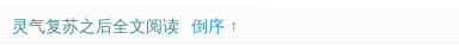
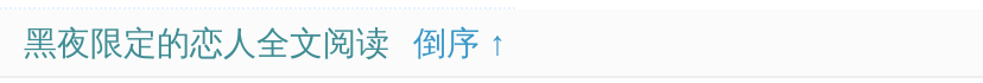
[12,17,179,36] 灵气复苏之后全文阅读 -> [24,25,389,63] 黑夜限定的恋人全文阅读

